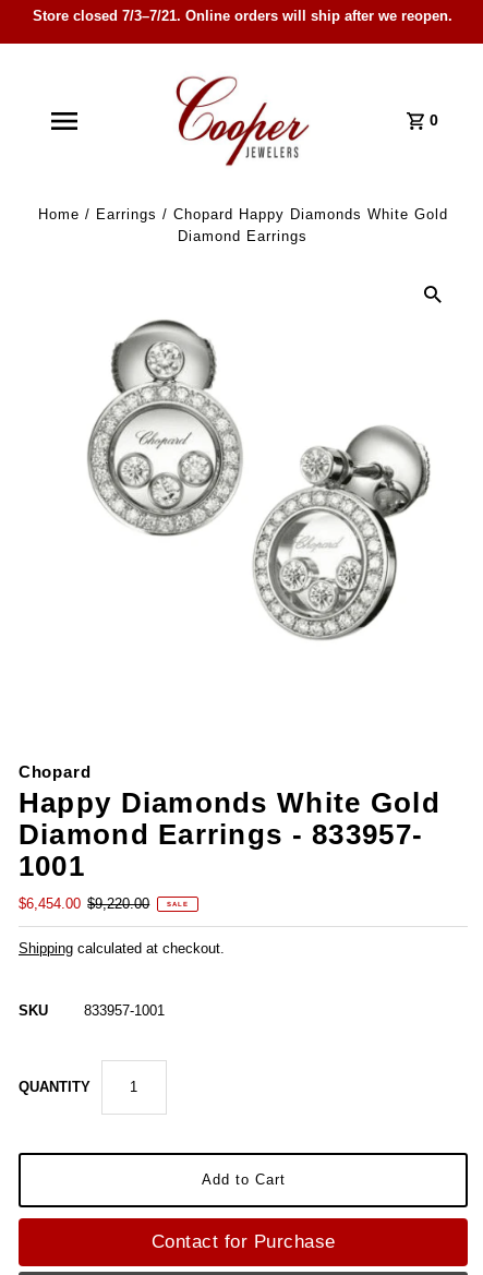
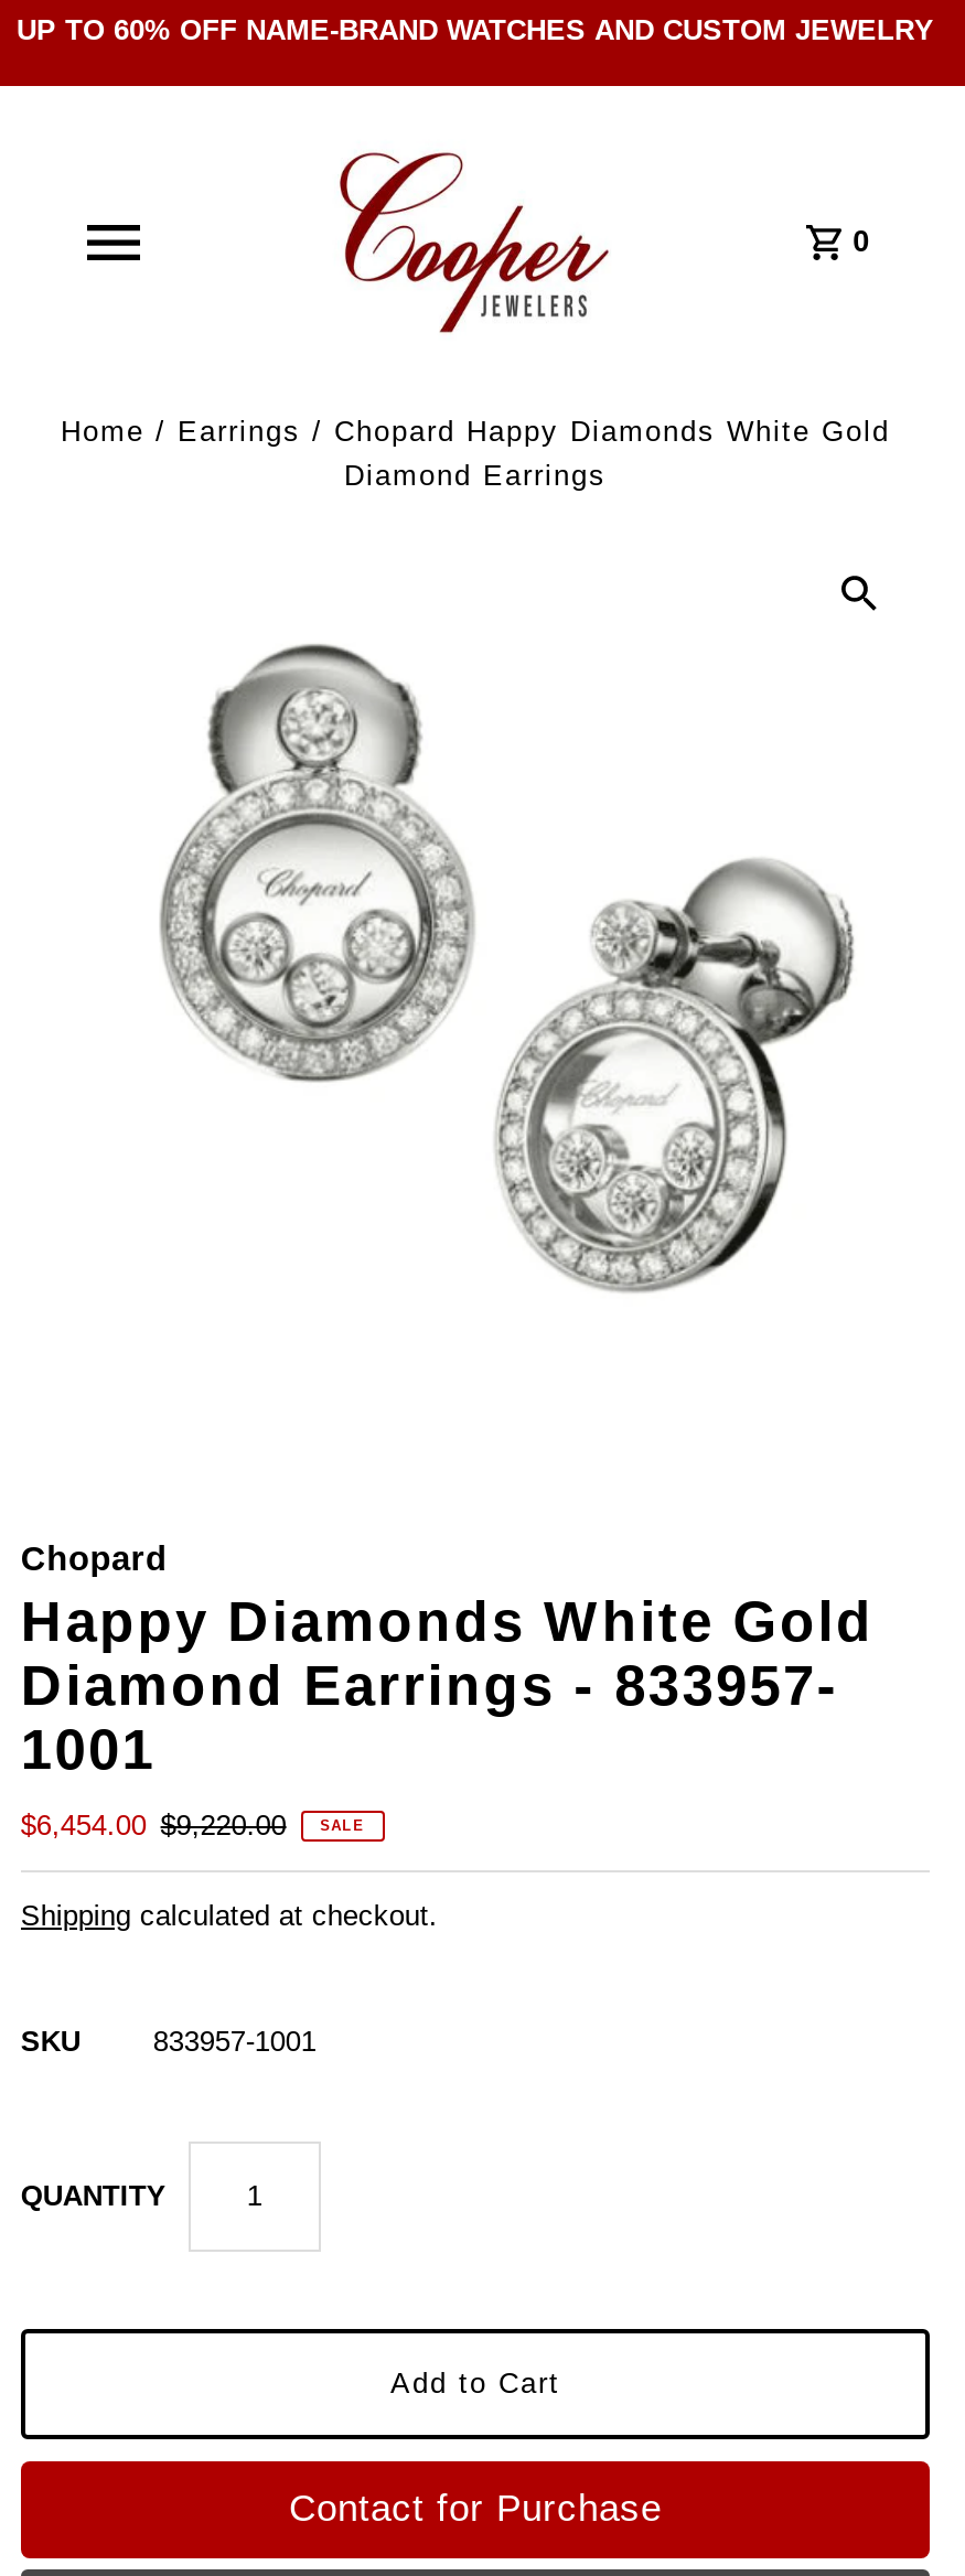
[33,8,453,24] Store closed 7/3–7/21. Online orders will ship after we reopen. -> [17,13,934,46] UP TO 60% OFF NAME-BRAND WATCHES AND CUSTOM JEWELRY

